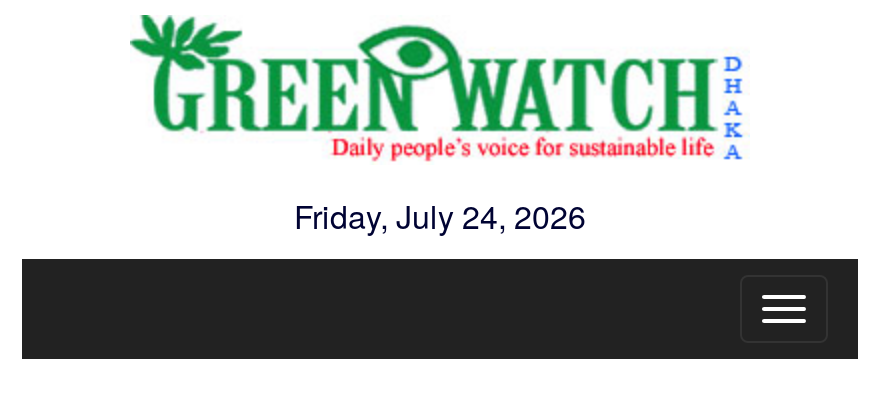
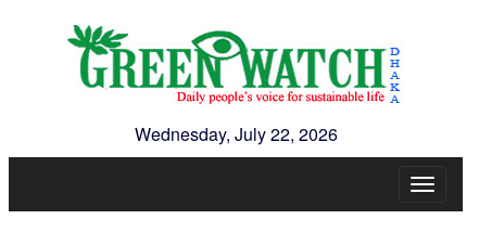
[294,193,586,239] Friday, July 24, 2026 -> [134,121,337,146] Wednesday, July 22, 2026

